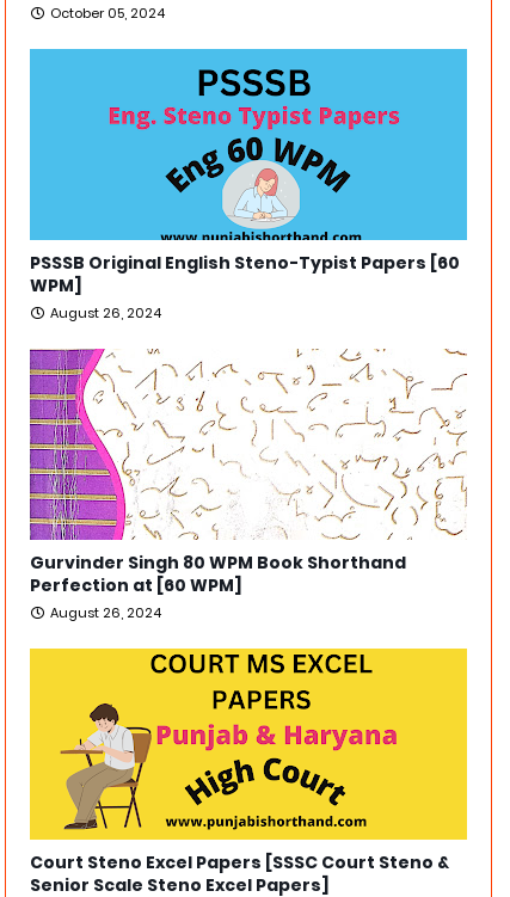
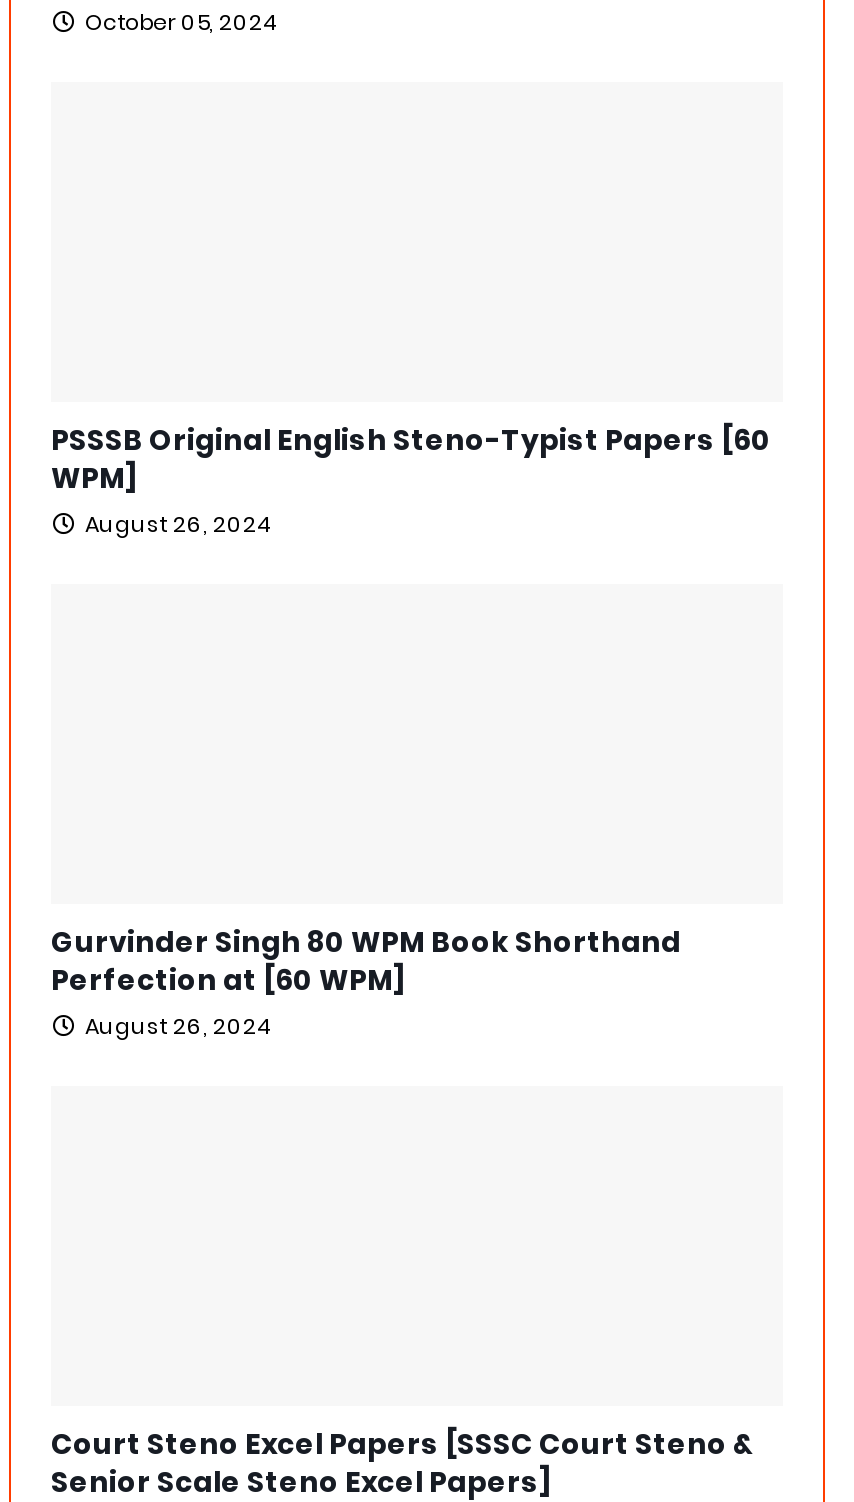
[29,48,468,241] [image] -> none
[29,348,467,541] [image] -> none
[29,647,468,841] [image] -> none

